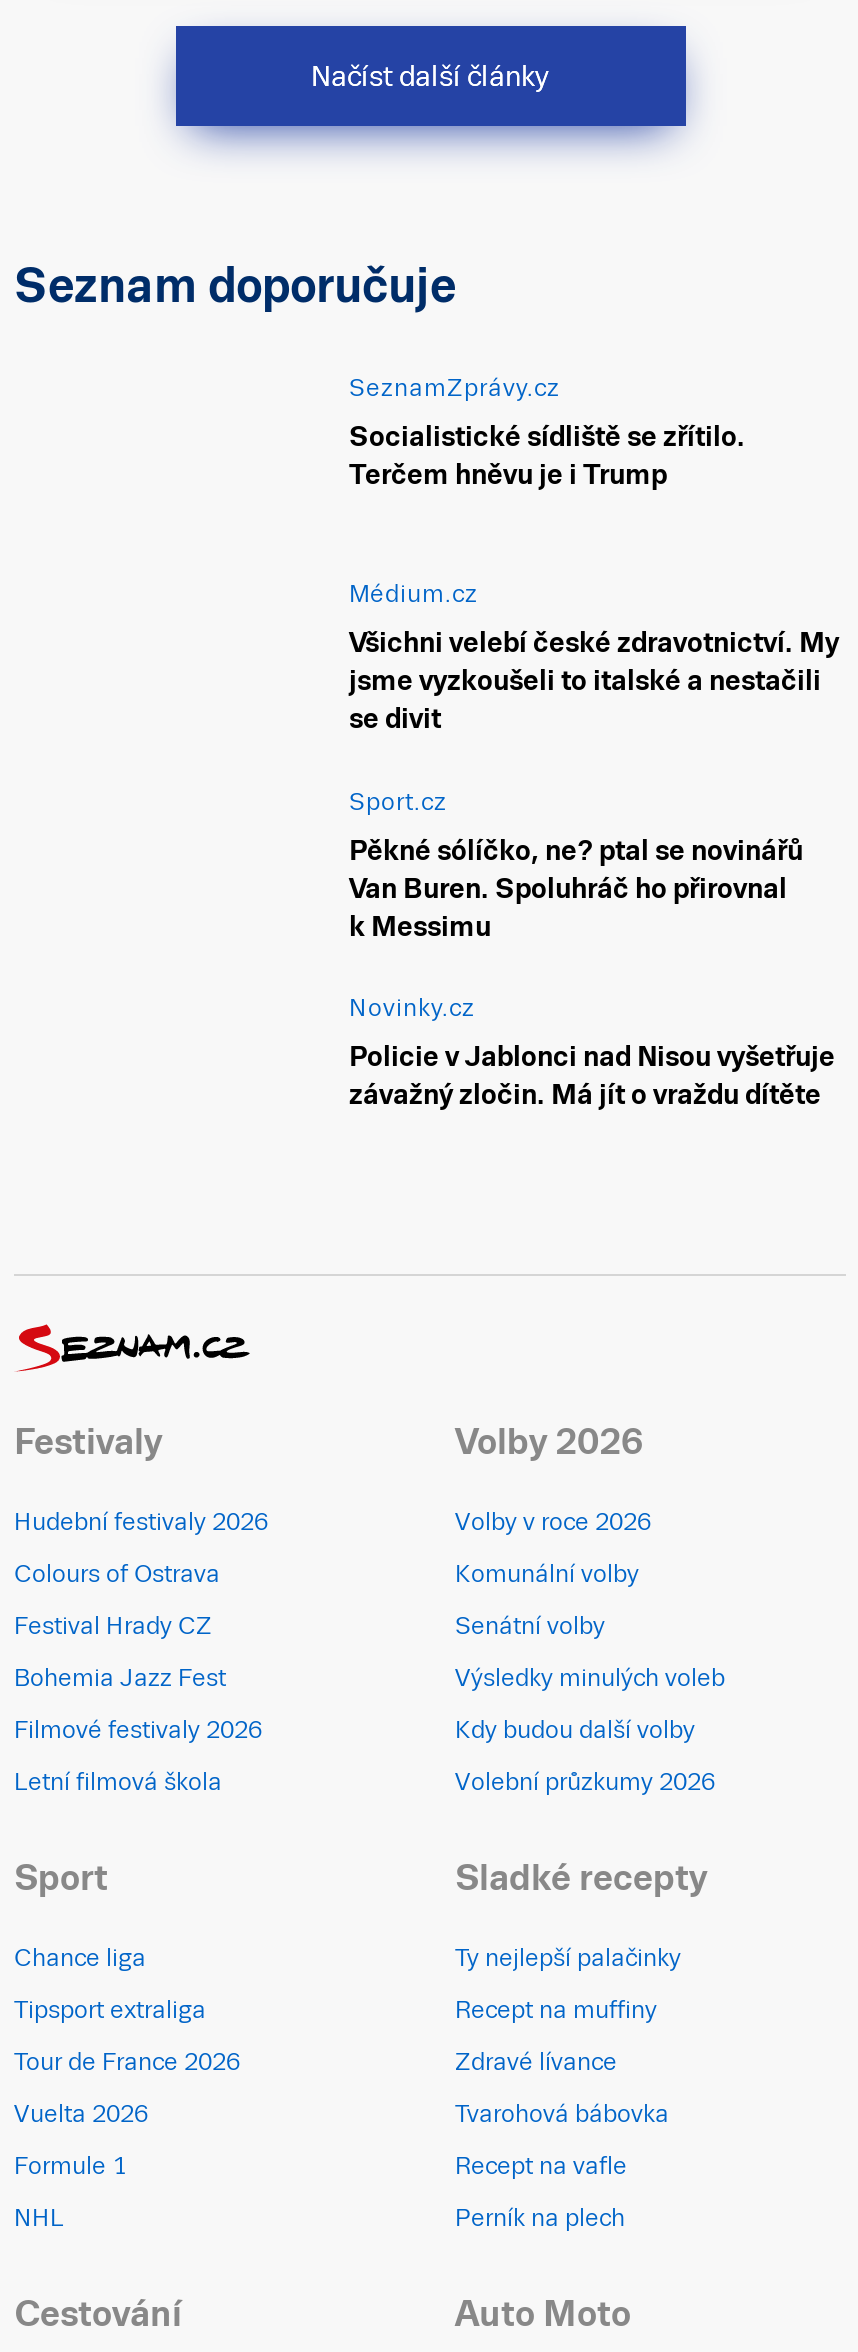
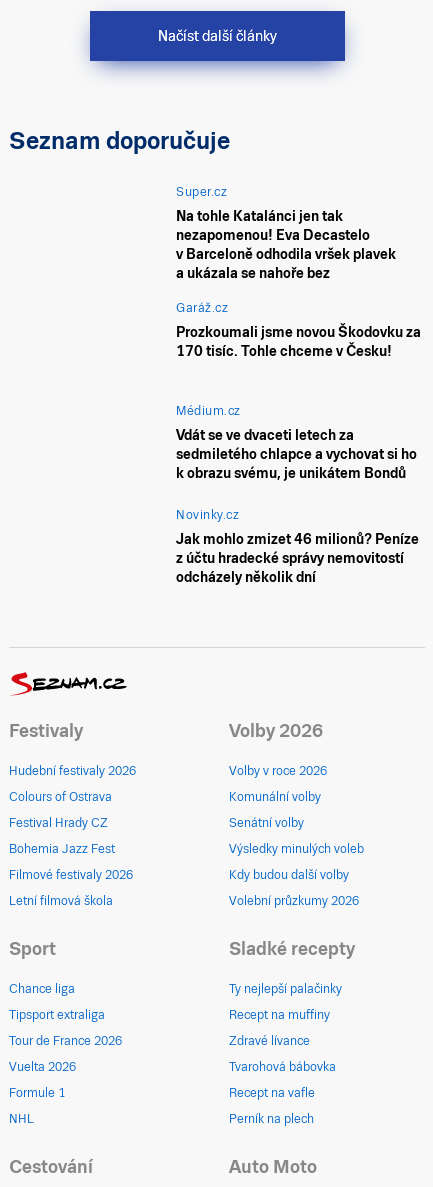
[349,374,745,490] SeznamZprávy.cz | Socialistické sídliště se zřítilo. | Terčem hněvu je i Trump -> [176,185,421,359] Super.cz | Na tohle Katalánci jen tak | nezapomenou! Eva Decastelo | v Barceloně odhodila vršek plavek | a ukázala se nahoře bez | Garáž.cz | Prozkoumali jsme novou Škodovku za | 170 tisíc. Tohle chceme v Česku!
moved [349,581,478,609] -> [176,404,241,418]: Médium.cz
[349,627,839,942] Všichni velebí české zdravotnictví. My | jsme vyzkoušeli to italské a nestačili | se divit | Sport.cz | Pěkné sólíčko, ne? ptal se novinářů | Van Buren. Spoluhráč ho přirovnal | k Messimu -> [176,427,417,481] Vdát se ve dvaceti letech za | sedmiletého chlapce a vychovat si ho | k obrazu svému, je unikátem Bondů
[349,1041,835,1111] Policie v Jablonci nad Nisou vyšetřuje | závažný zločin. Má jít o vraždu dítěte -> [176,531,419,585] Jak mohlo zmizet 46 milionů? Peníze | z účtu hradecké správy nemovitostí | odcházely několik dní

